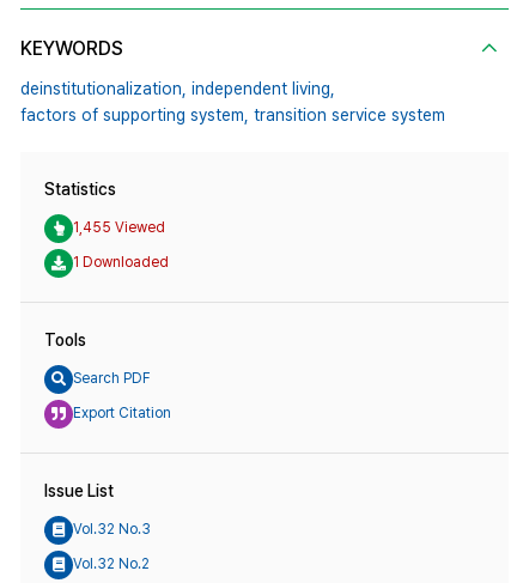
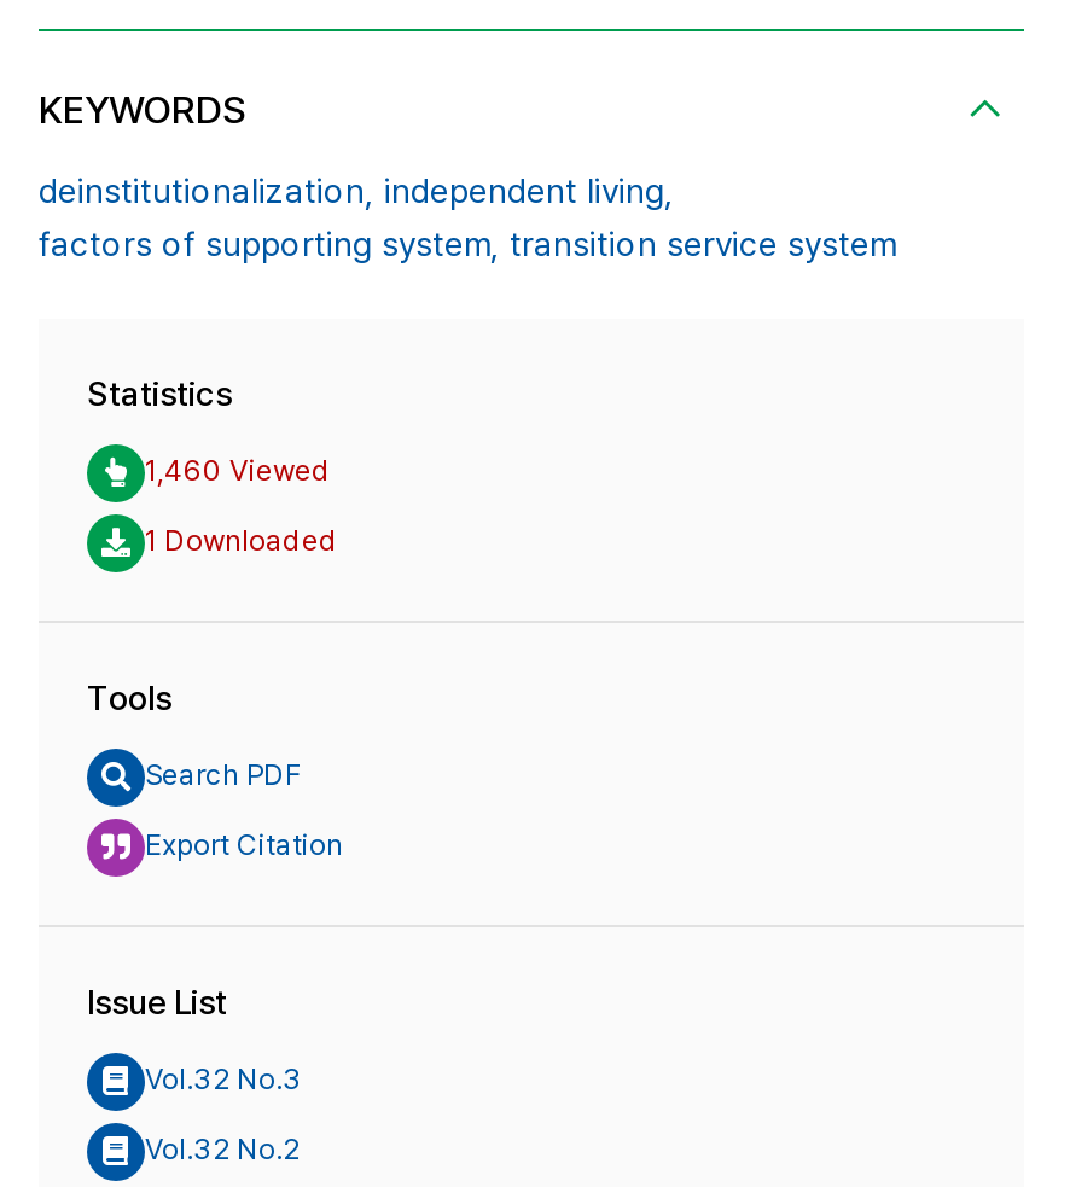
[73,219,165,236] 1,455 Viewed -> [145,454,331,488] 1,460 Viewed

